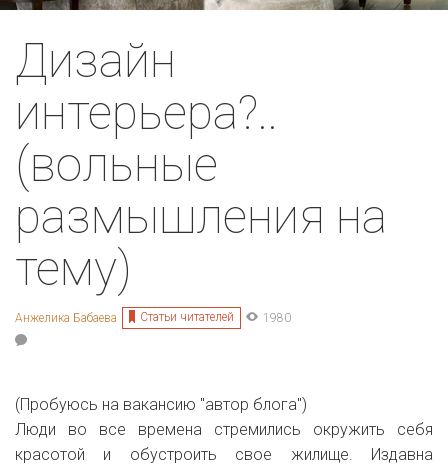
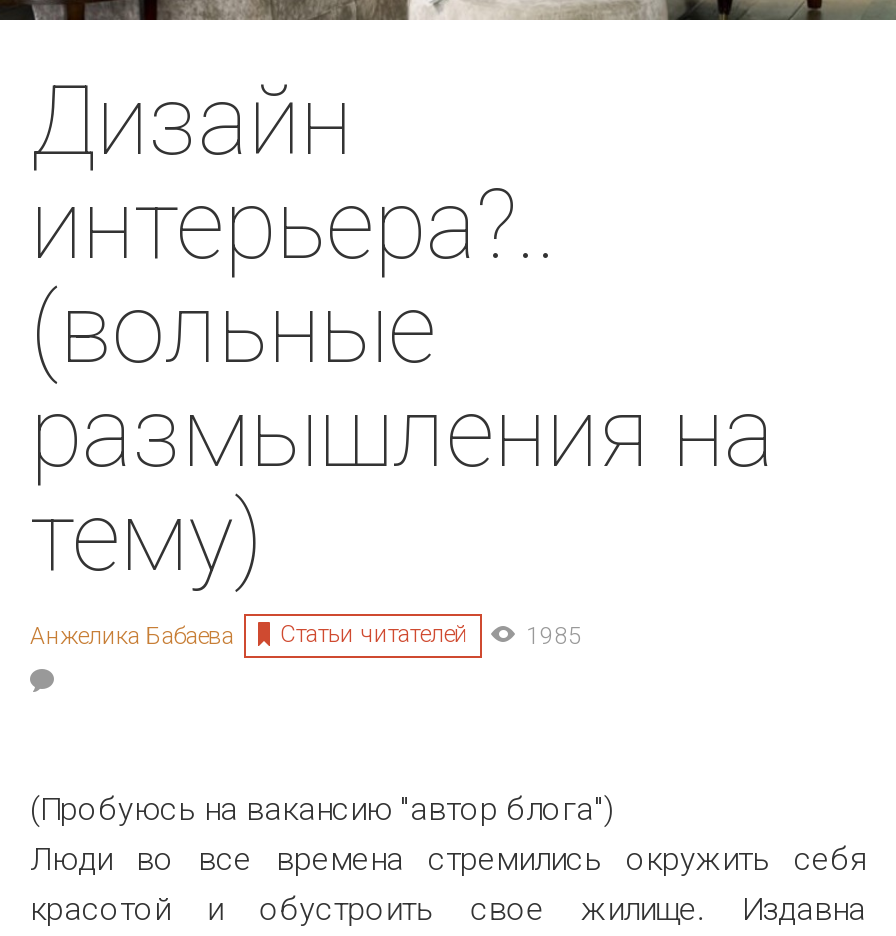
[263,311,291,325] 1980 -> [526,622,582,650] 1985

